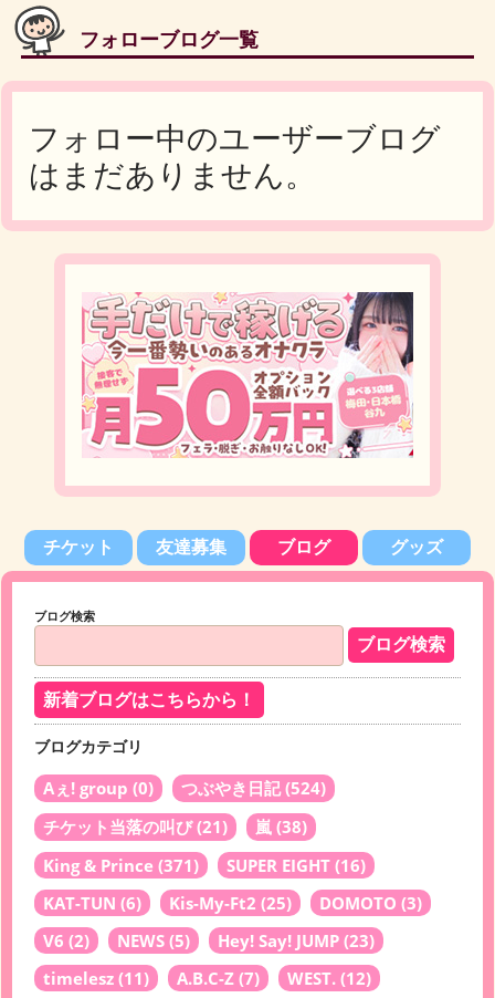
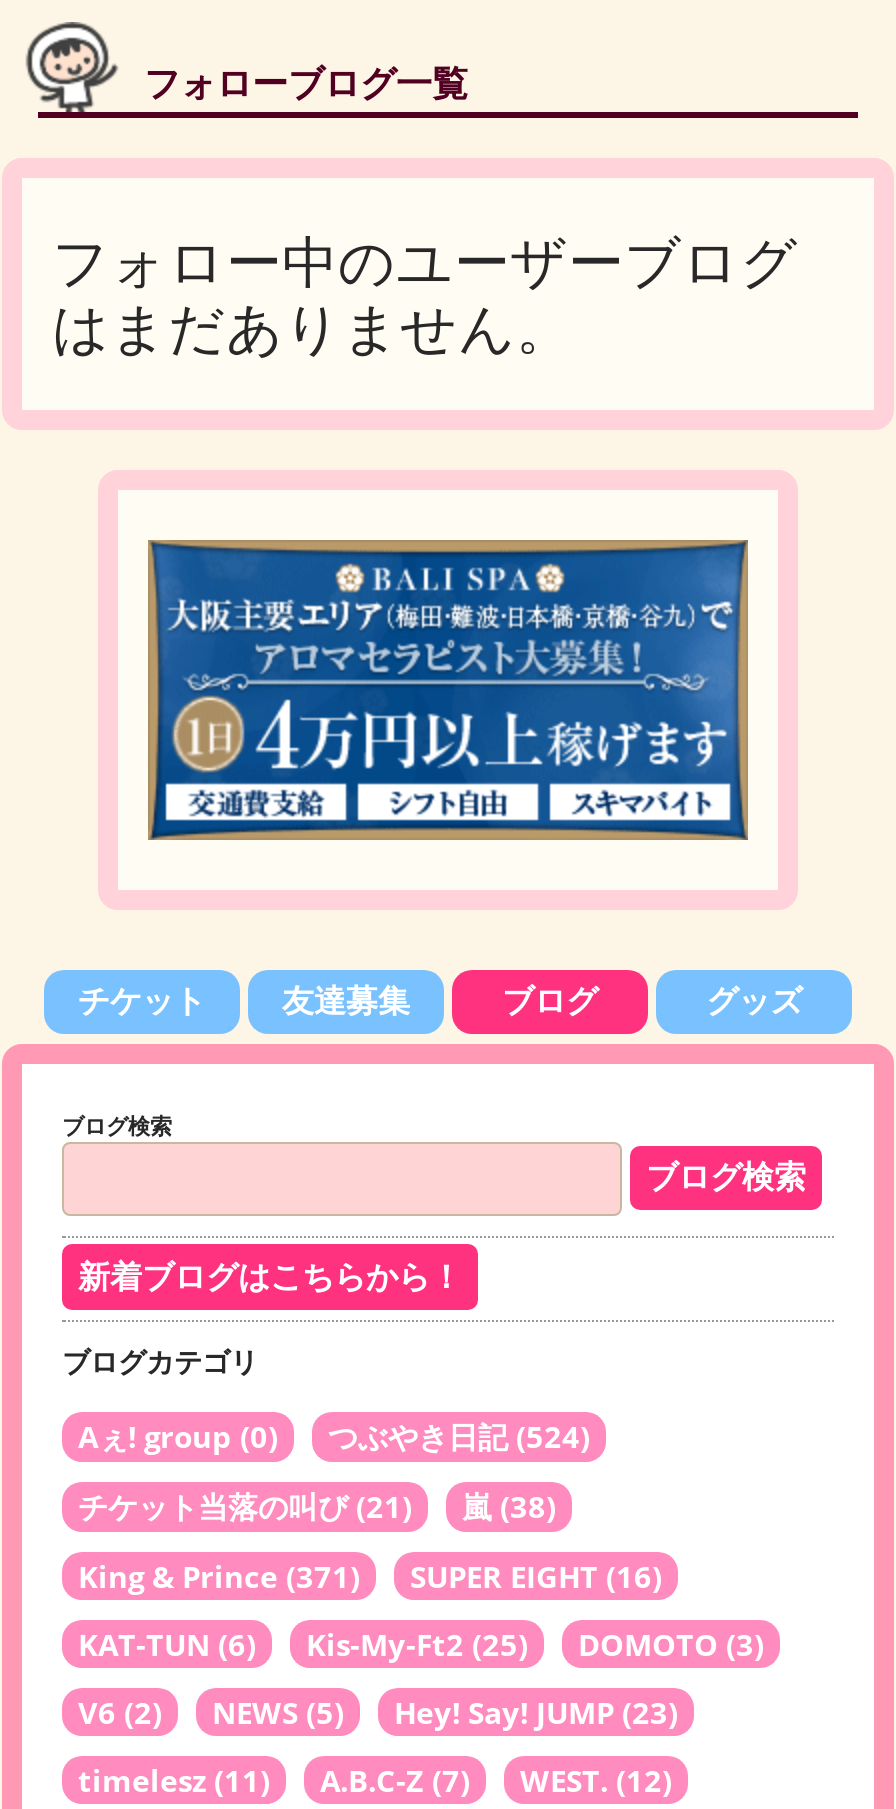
[82,291,414,458] [image] -> [146,538,750,842] [image]

